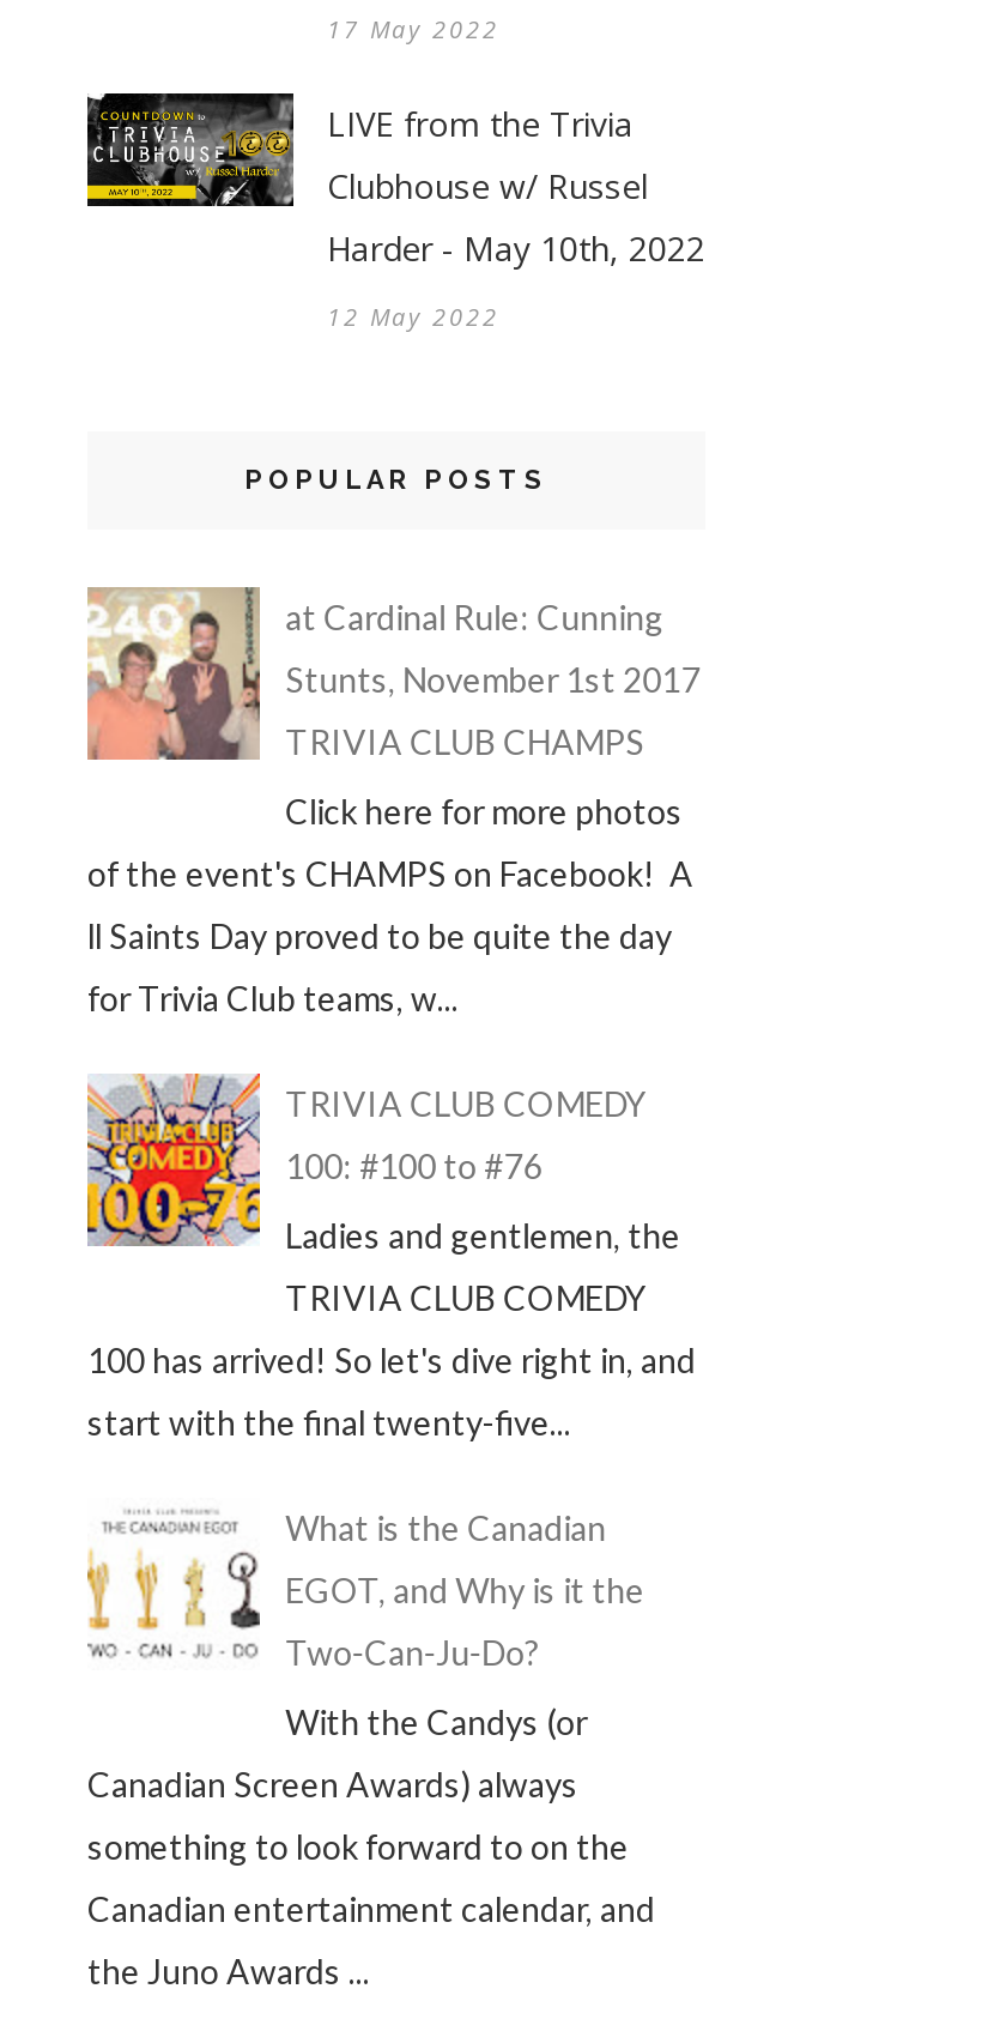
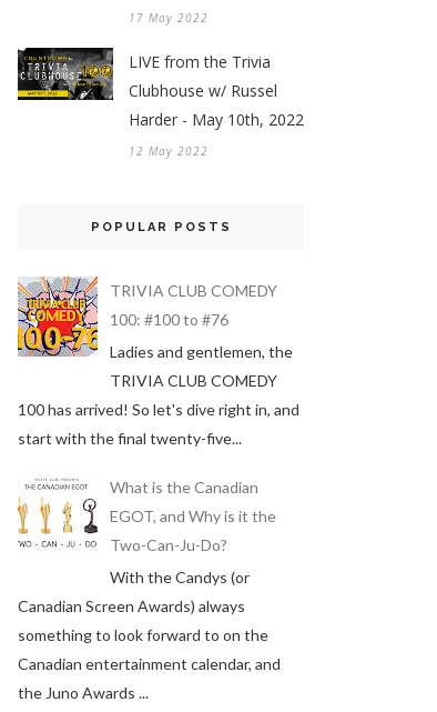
[85,587,701,1018] [image] | at Cardinal Rule: Cunning | Stunts, November 1st 2017 | TRIVIA CLUB CHAMPS | Click here for more photos | of the event's CHAMPS on Facebook! A | ll Saints Day proved to be quite the day | for Trivia Club teams, w... -> none

